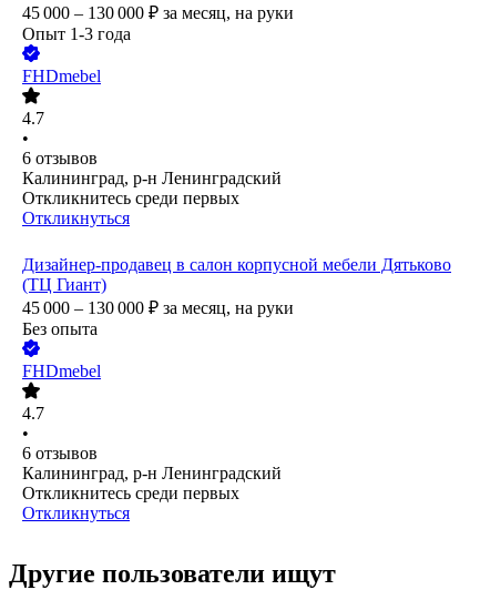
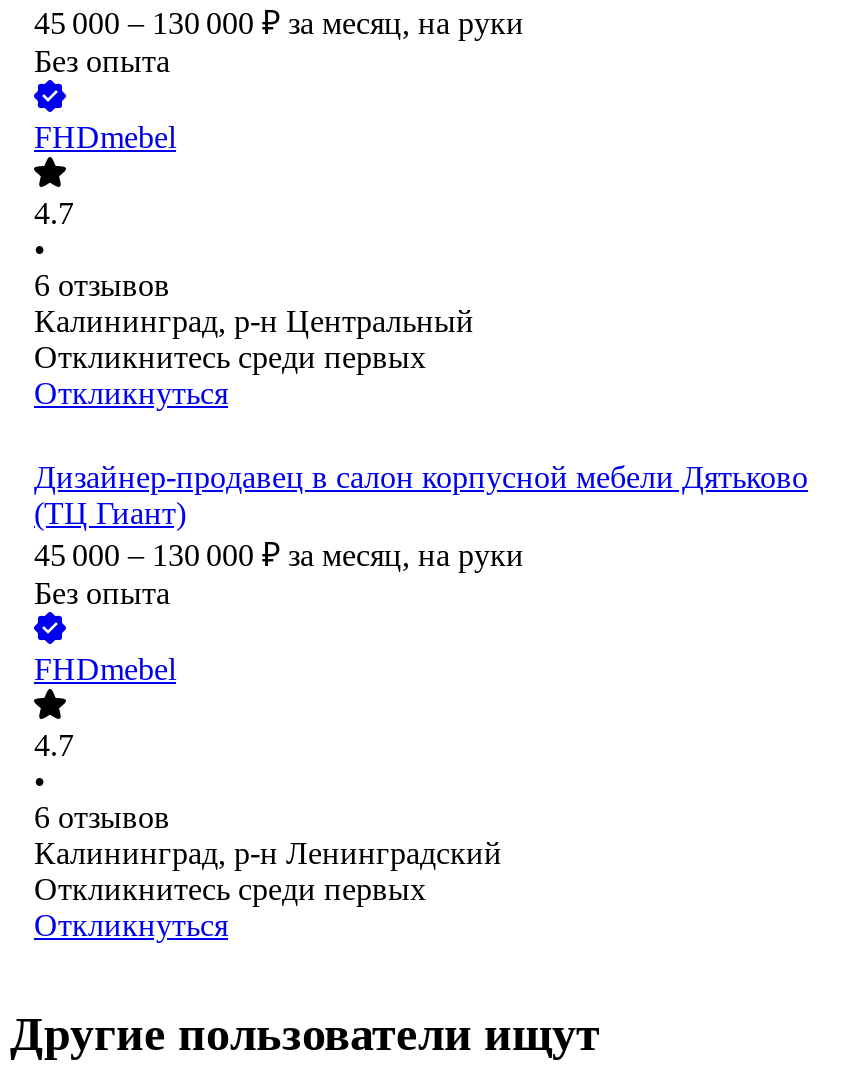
[22,25,131,44] Опыт 1-3 года -> [34,45,170,79] Без опыта
[22,169,282,188] Калининград, р-н Ленинградский -> [34,305,474,339] Калининград, р-н Центральный

